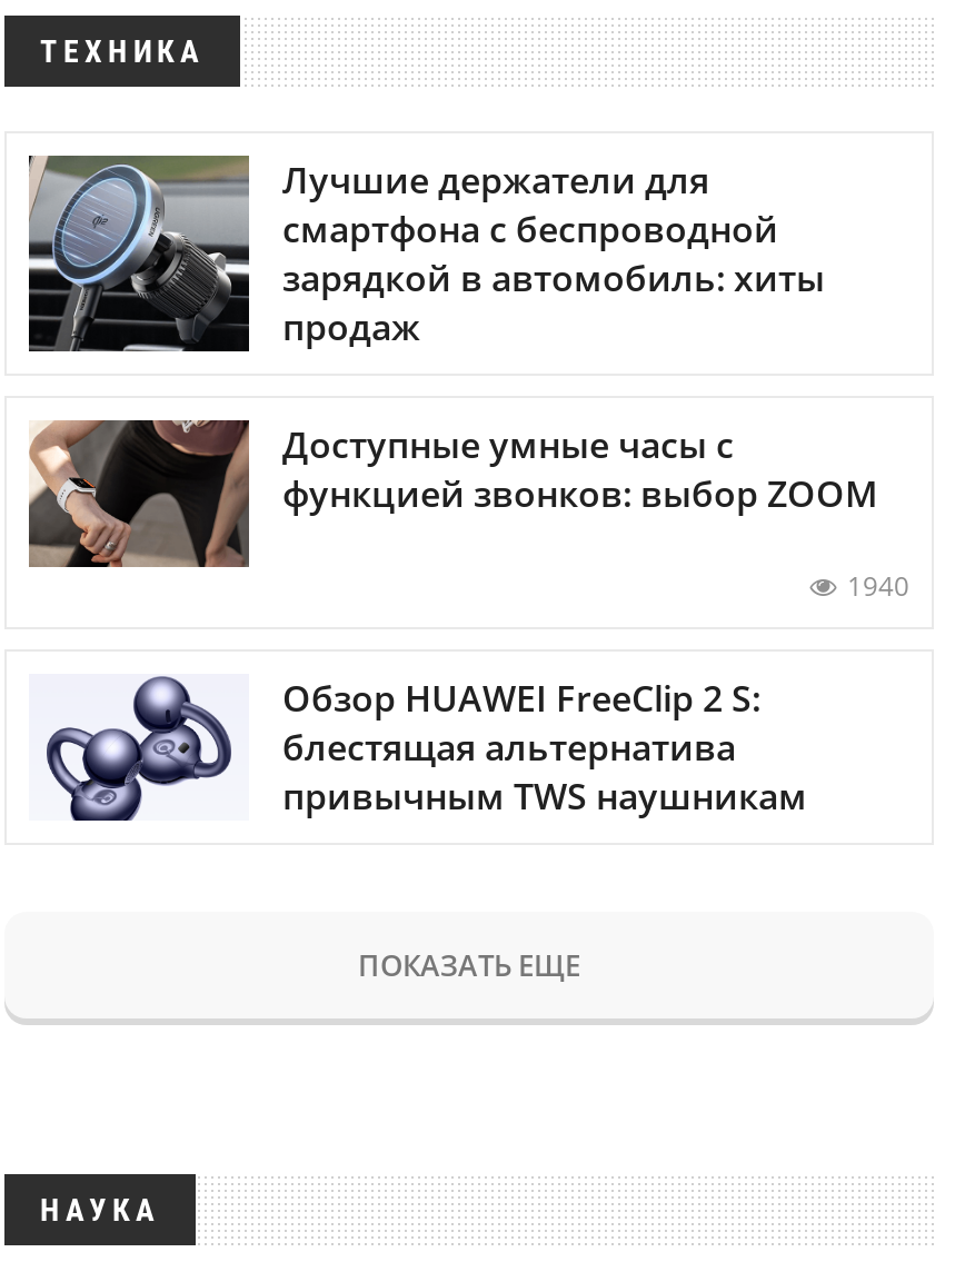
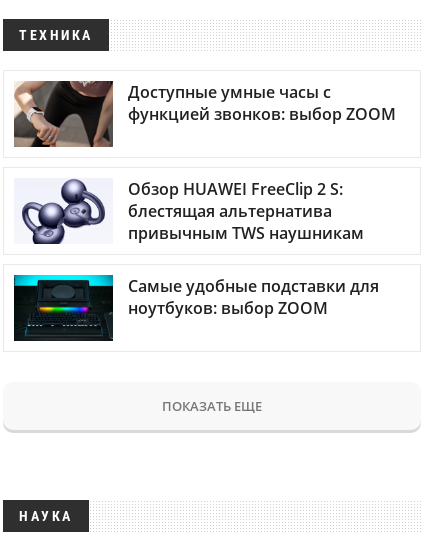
[27,153,825,354] [image] | Лучшие держатели для | смартфона с беспроводной | зарядкой в автомобиль: хиты | продаж -> none
moved [27,416,878,569] -> [13,79,396,148]: [image] | Доступные умные часы с | функцией звонков: выбор ZOOM
[847,567,909,605] 1940 -> none
moved [42,674,807,823] -> [20,178,364,245]: [image] | Обзор HUAWEI FreeClip 2 S: | блестящая альтернатива | привычным TWS наушникам
none -> [13,274,379,342] [image] | Самые удобные подставки для | ноутбуков: выбор ZOOM

